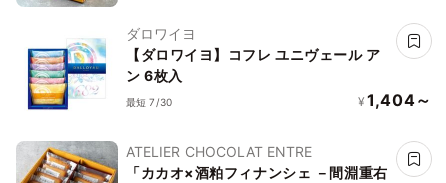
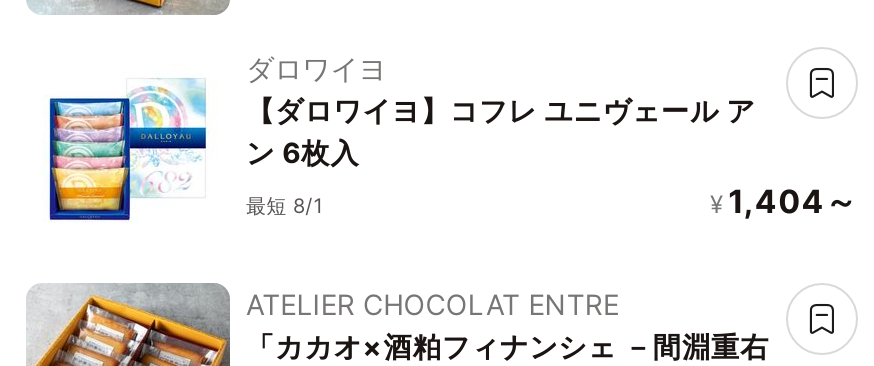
[126,96,172,108] 最短 7/30 -> [246,192,324,216] 最短 8/1

